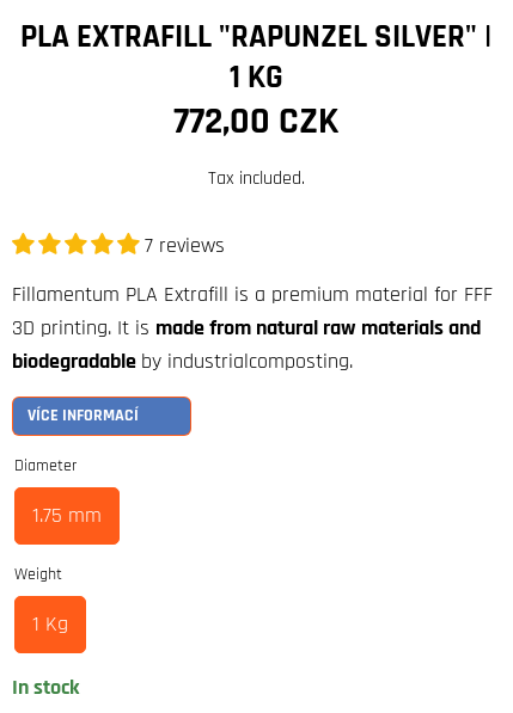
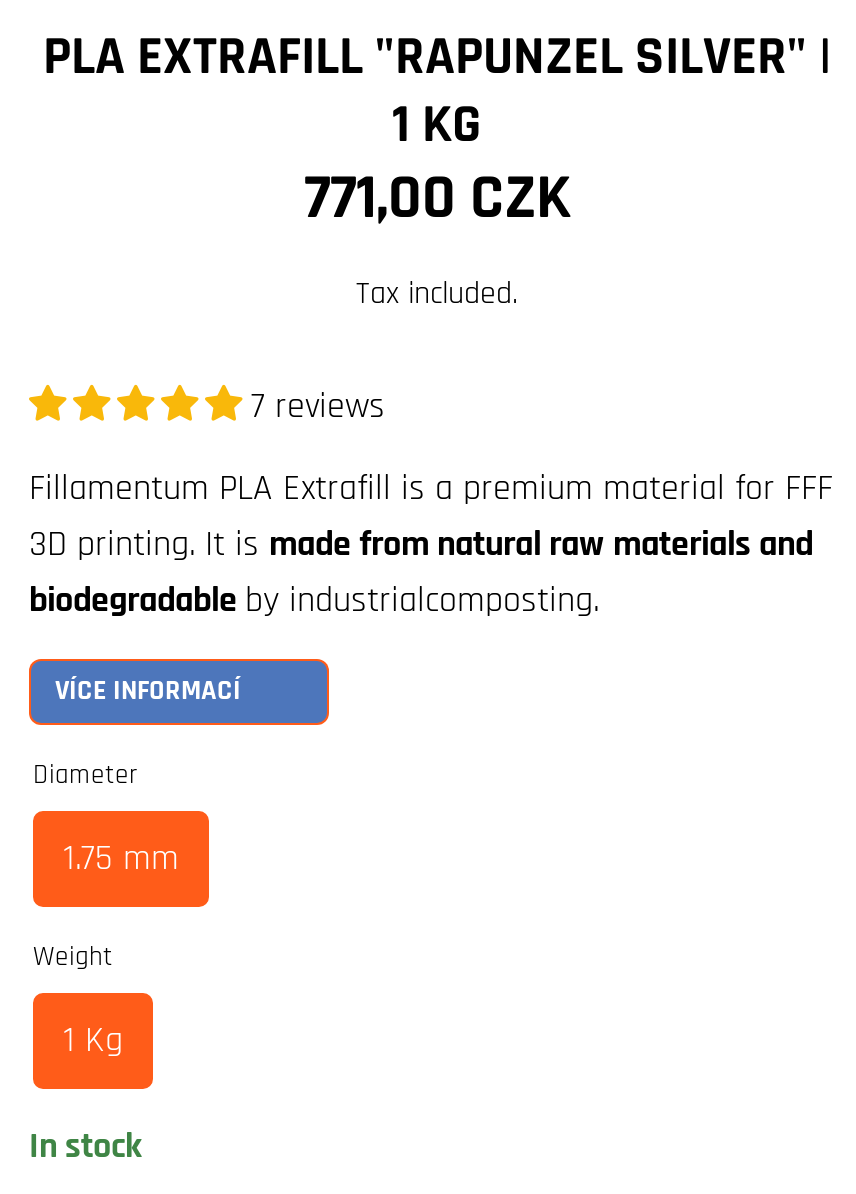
[173,98,338,146] 772,00 CZK -> [304,159,570,239] 771,00 CZK

